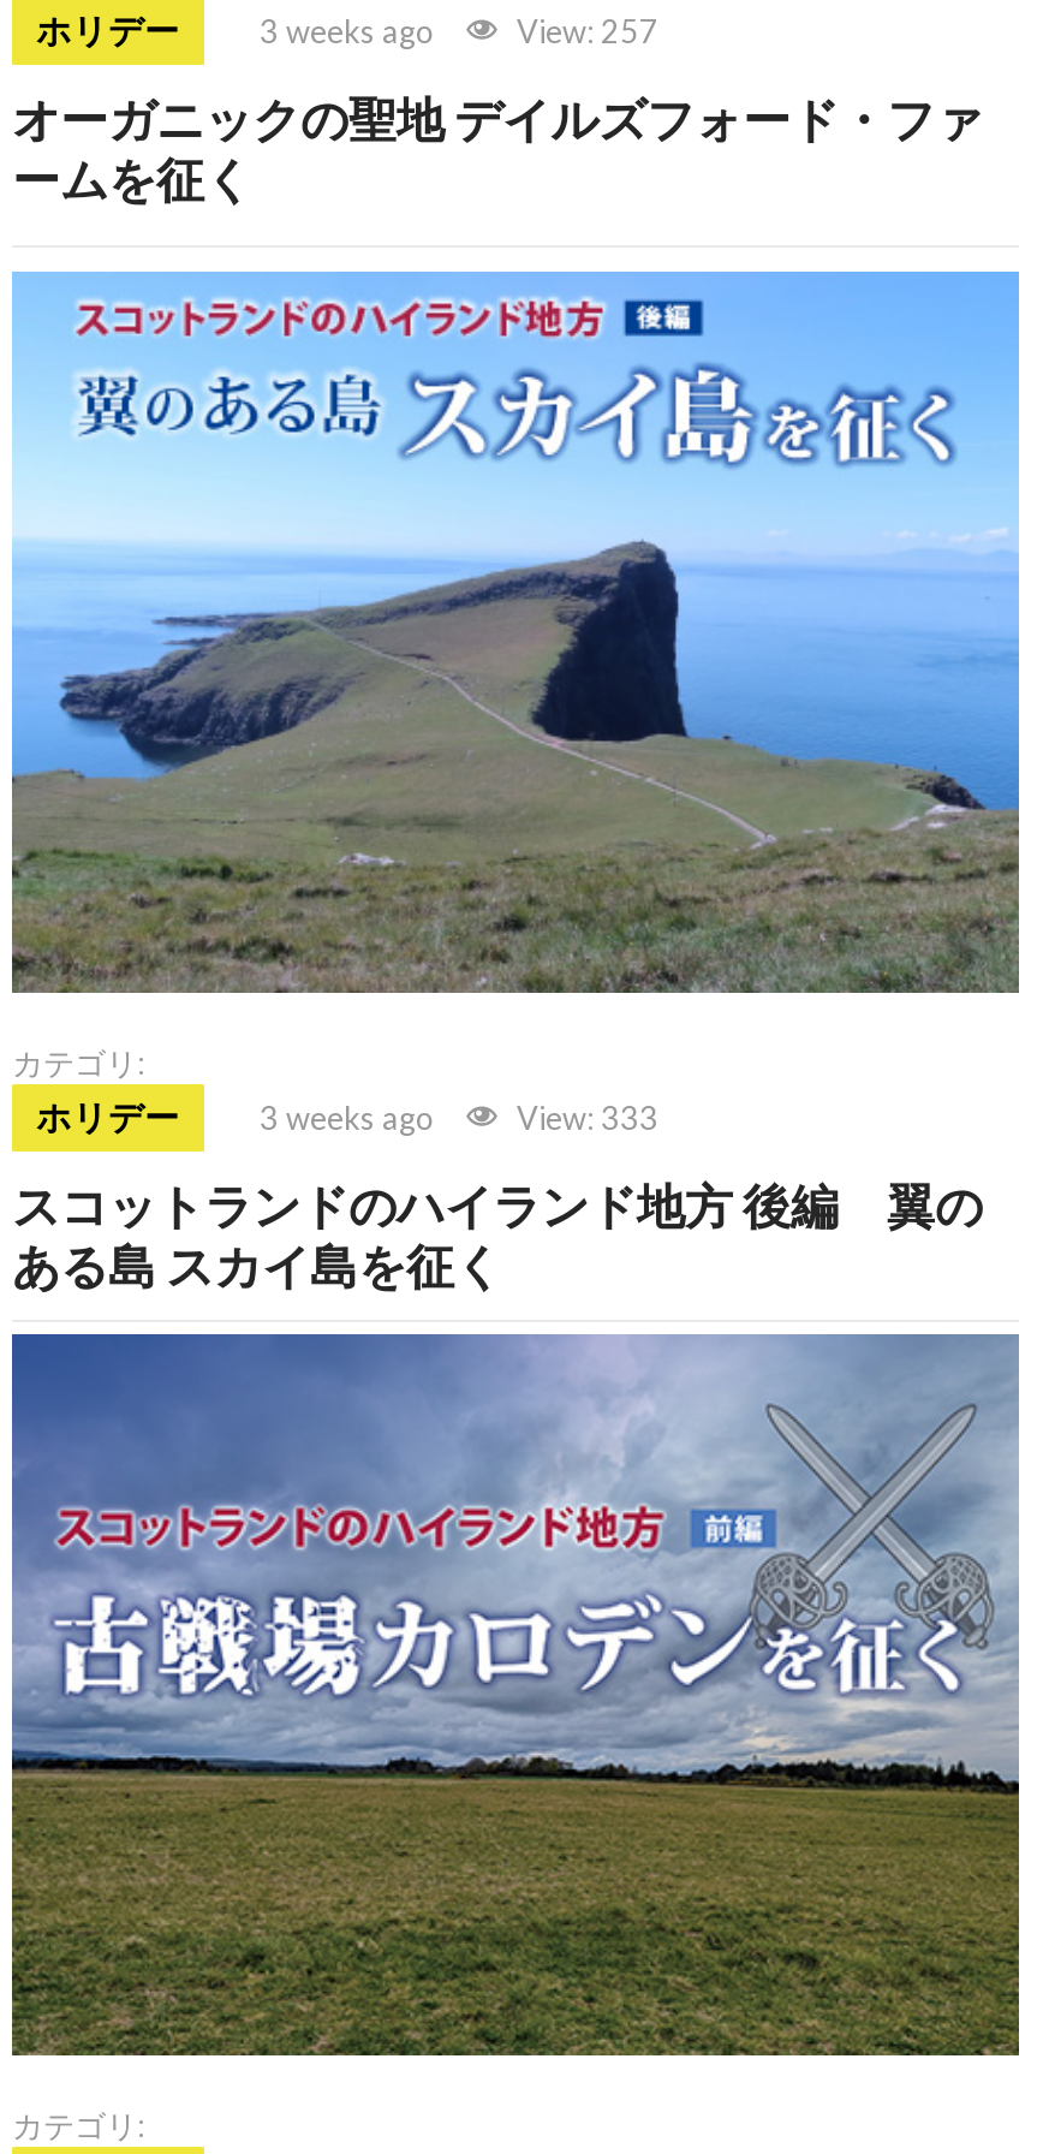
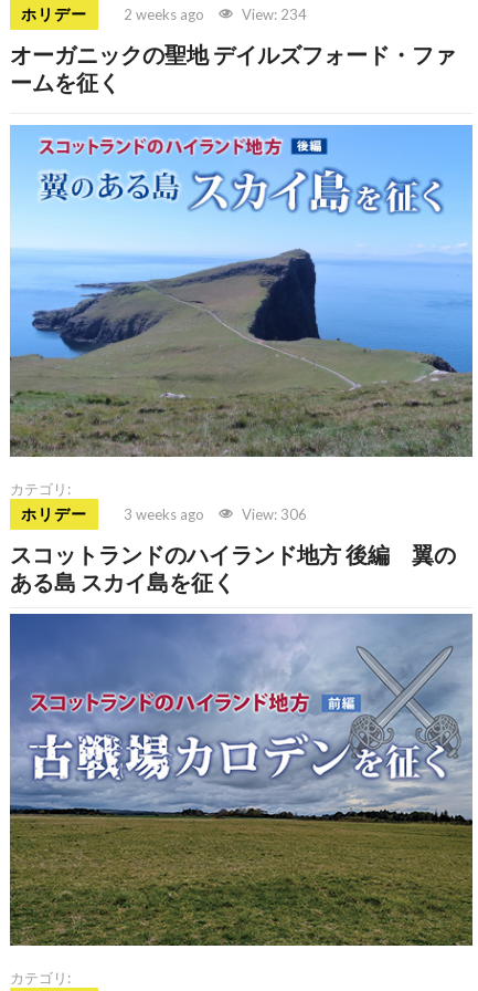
[260,11,435,50] 3 weeks ago -> [124,5,204,23] 2 weeks ago
[517,11,658,50] View: 257 -> [242,5,307,23] View: 234
[517,1098,658,1136] View: 333 -> [242,505,307,523] View: 306

